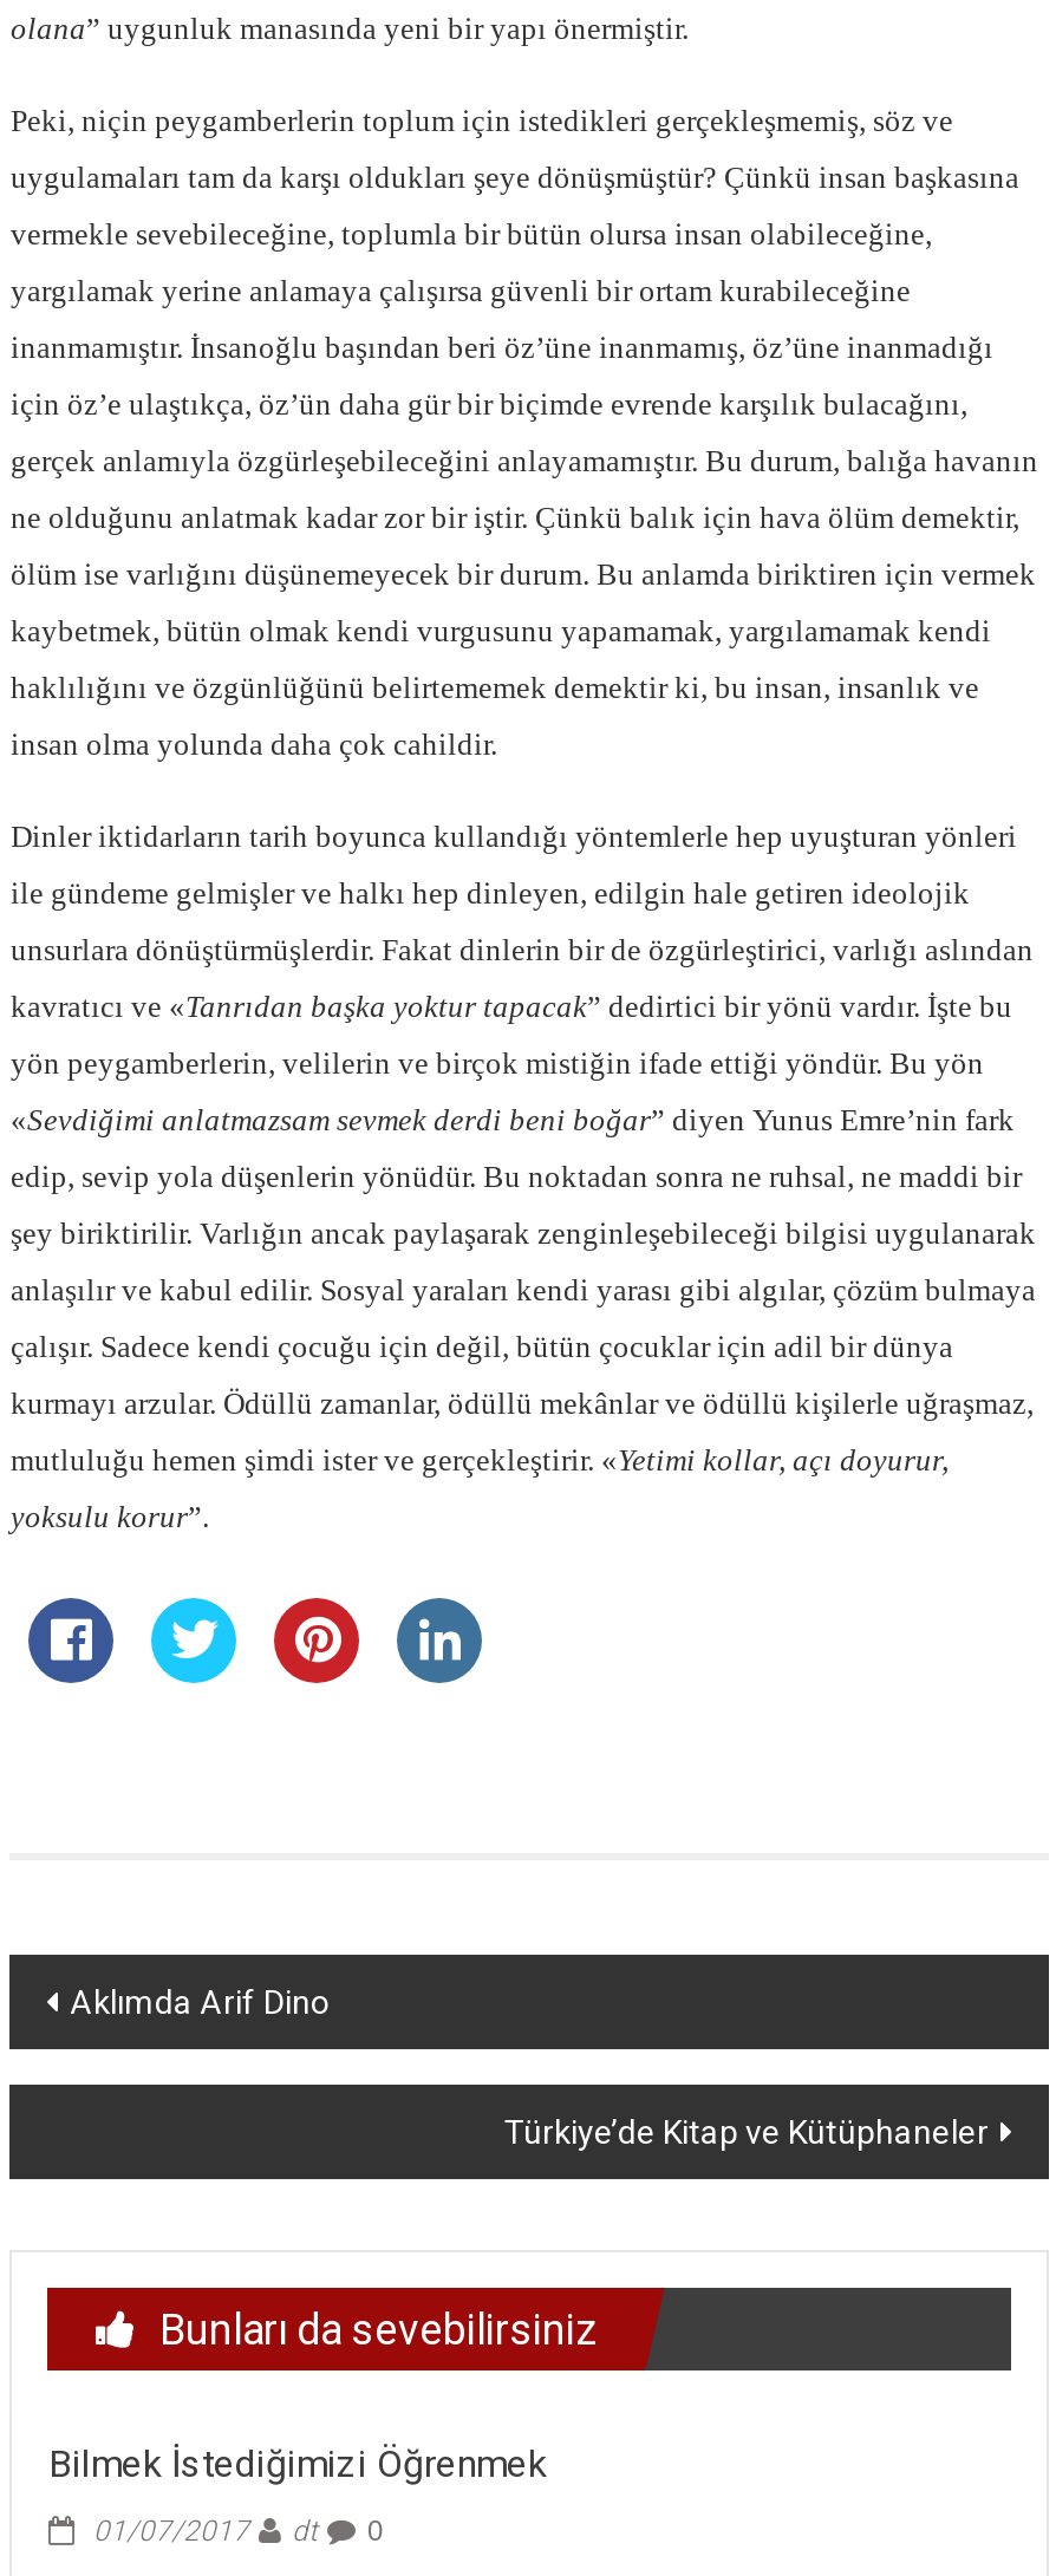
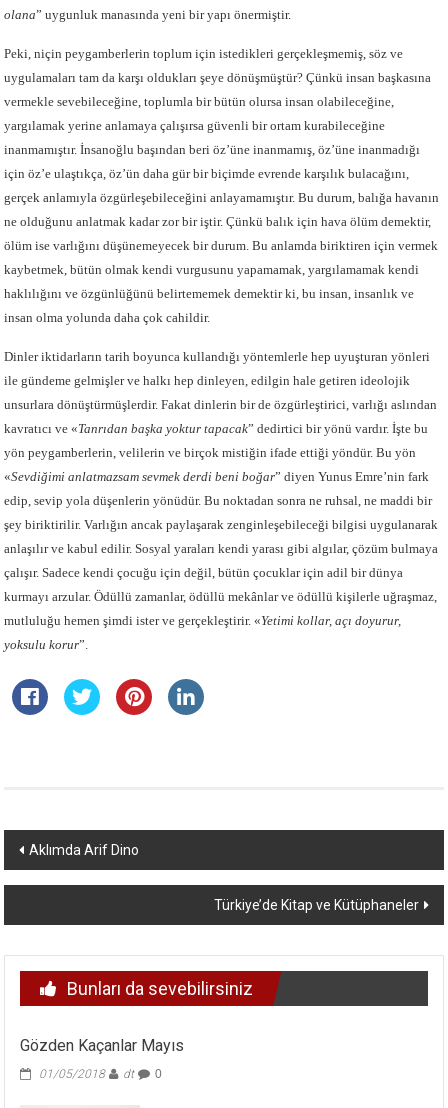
[48,2441,547,2486] Bilmek İstediğimizi Öğrenmek -> [20,1036,184,1055] Gözden Kaçanlar Mayıs
[93,2515,384,2548] 01/07/2017 dt 0 -> [39,1067,162,1081] 01/05/2018 dt 0

